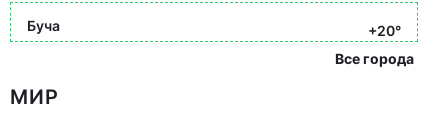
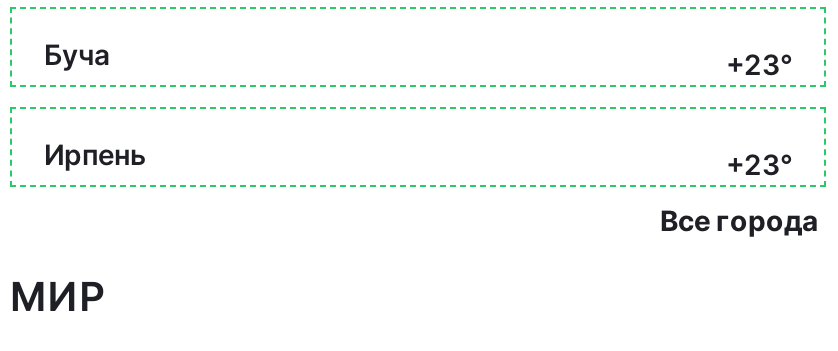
[368,22,401,39] +20° -> [44,47,792,181] +23° | Ирпень | +23°

